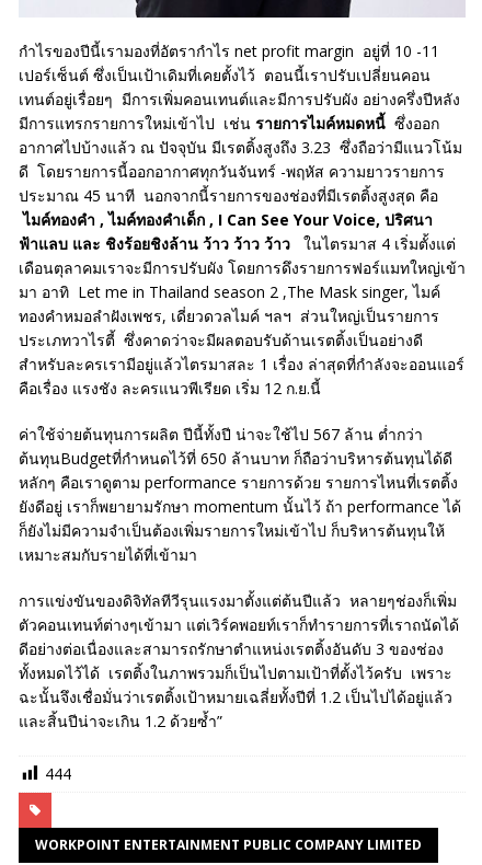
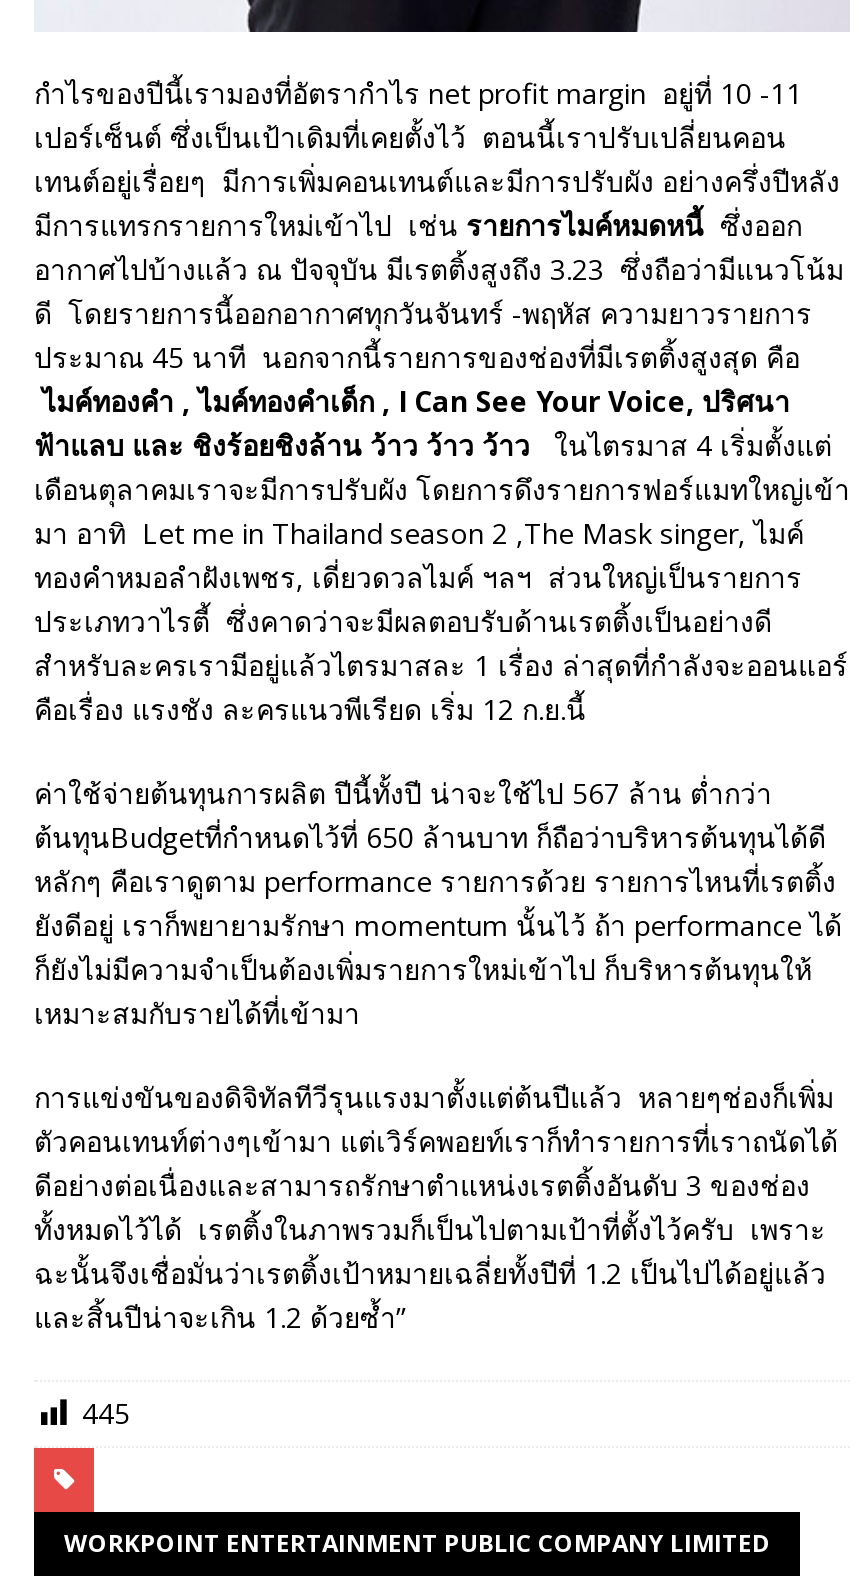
[45,763,71,784] 444 -> [82,1394,130,1432] 445

